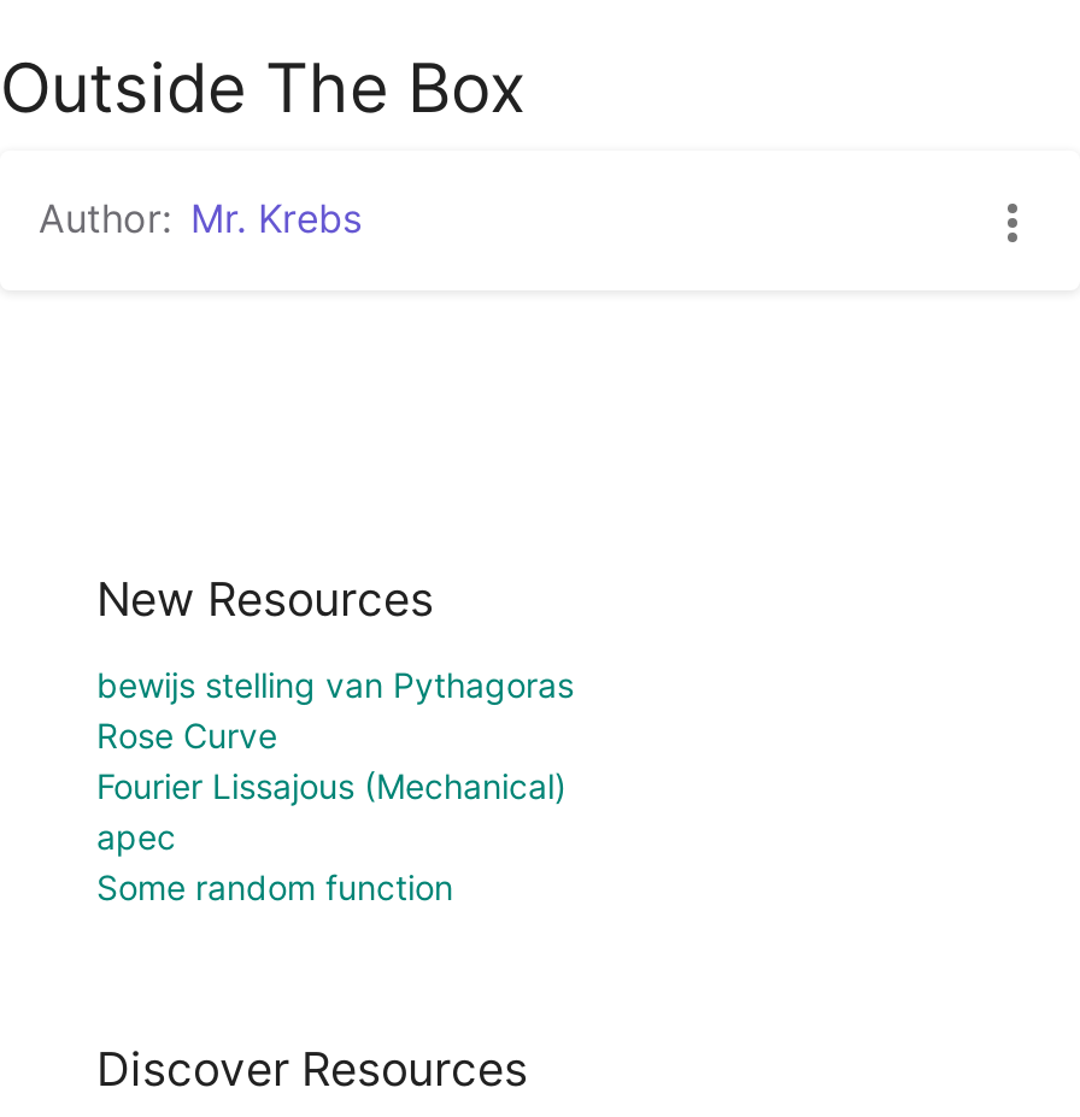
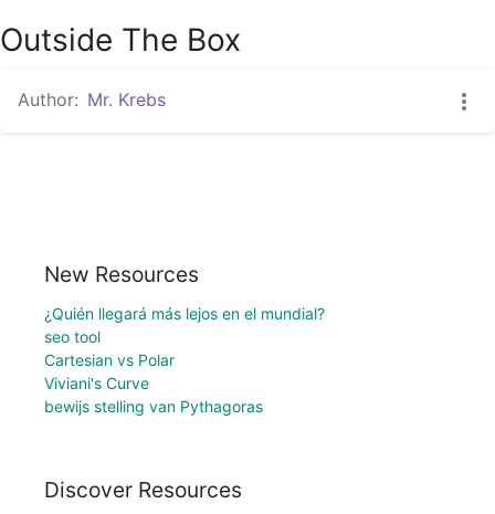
none -> [44,304,325,392] ¿Quién llegará más lejos en el mundial? | seo tool | Cartesian vs Polar | Viviani's Curve
moved [96,663,574,704] -> [44,397,263,415]: bewijs stelling van Pythagoras
[96,714,567,907] Rose Curve | Fourier Lissajous (Mechanical) | apec | Some random function -> none

